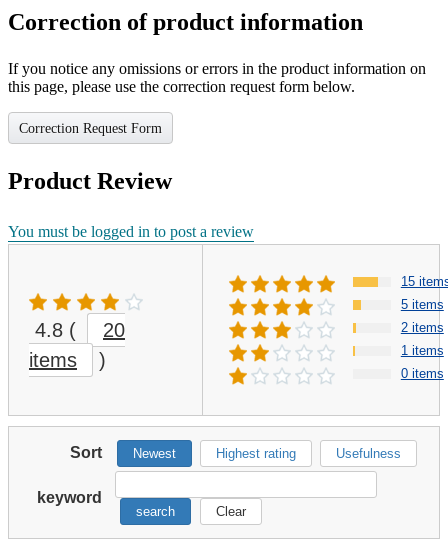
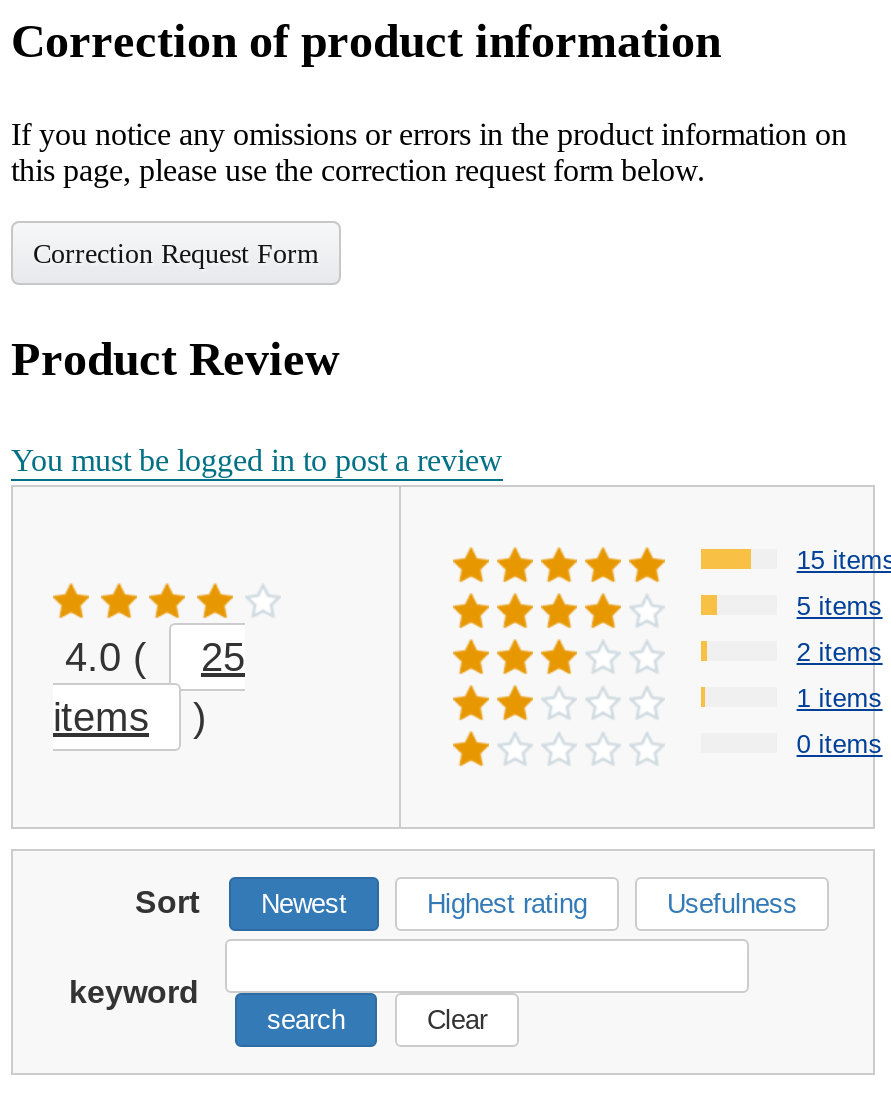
[29,319,82,341] 4.8 ( -> [53,635,159,679] 4.0 (
[103,319,125,341] 20 -> [201,635,245,679] 25

